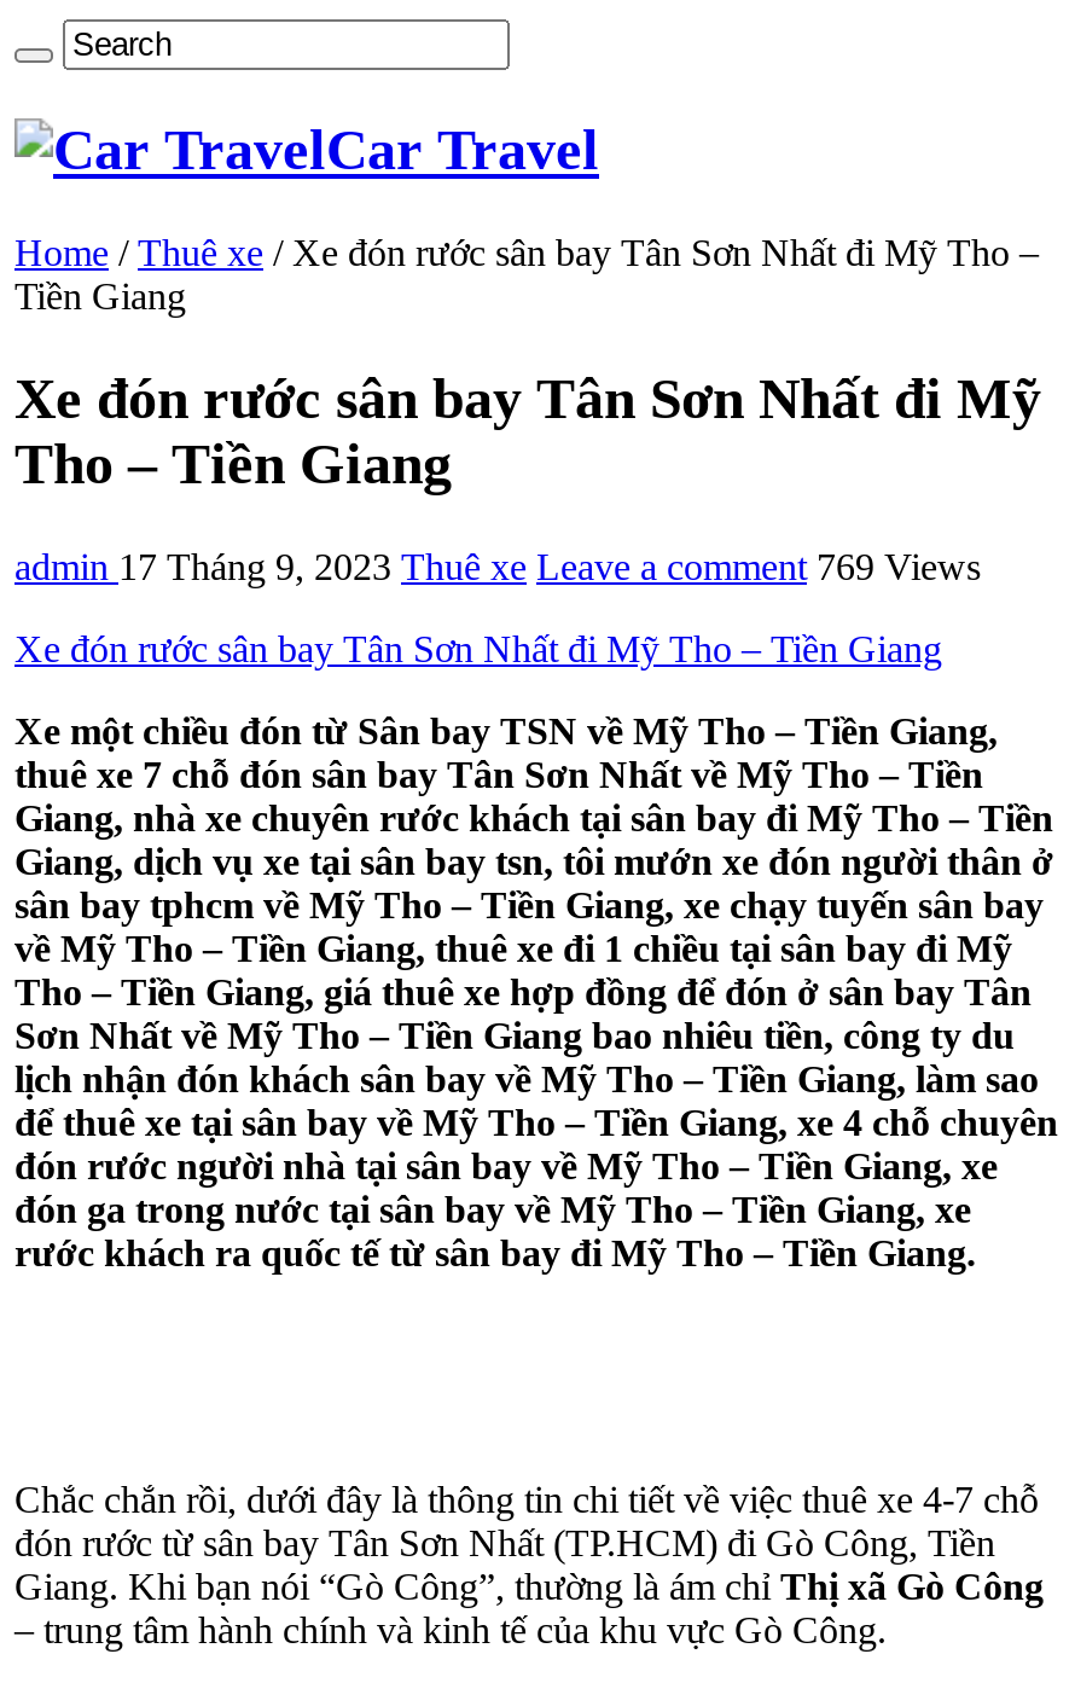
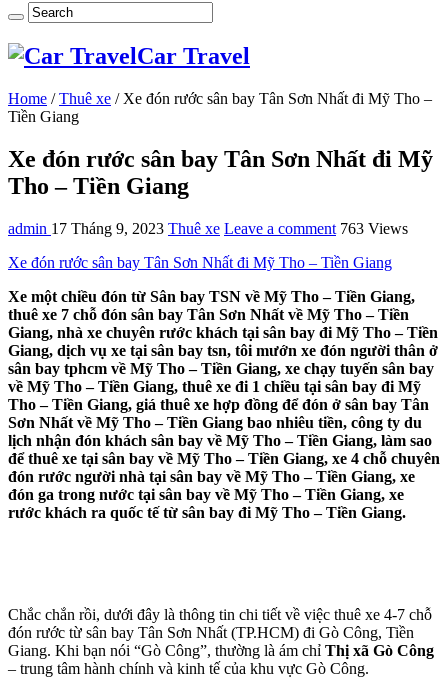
[14,545,981,586] admin 17 Tháng 9, 2023 Thuê xe Leave a comment 769 Views -> [8,220,408,237] admin 17 Tháng 9, 2023 Thuê xe Leave a comment 763 Views

